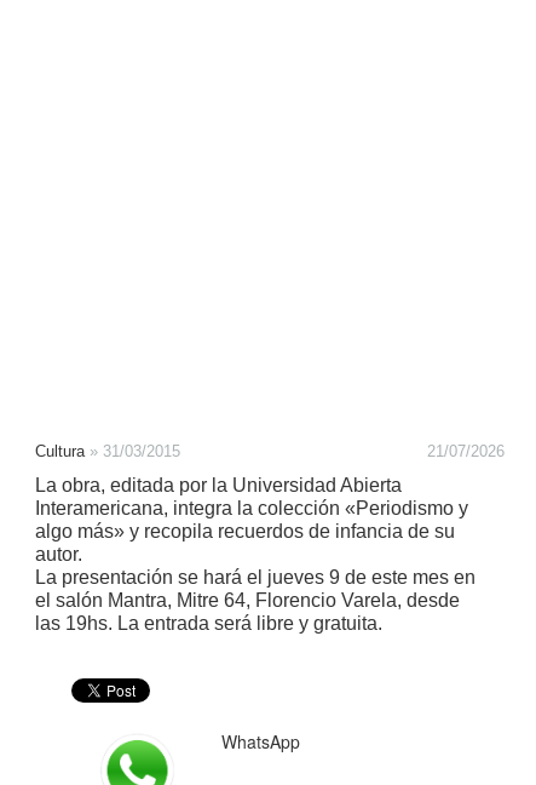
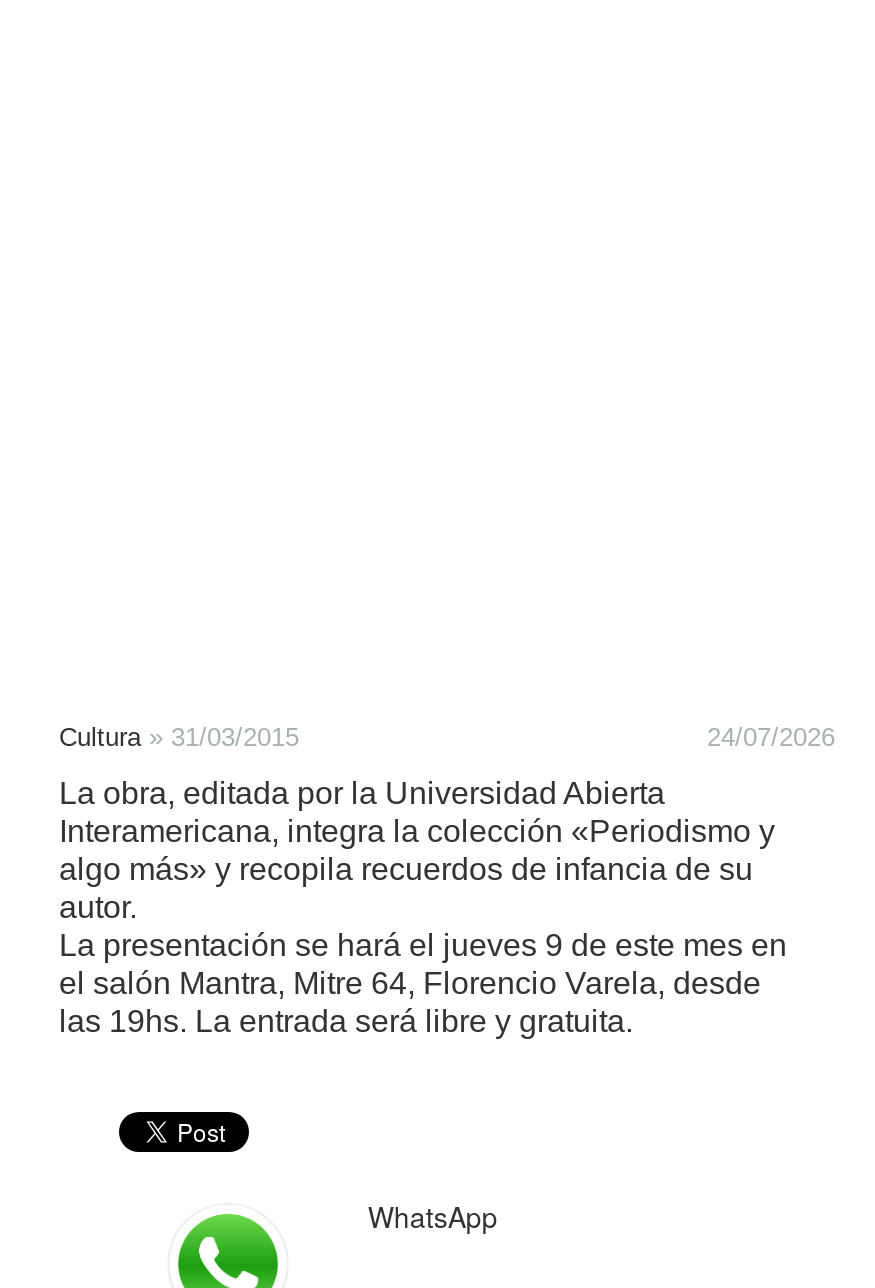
[427,442,505,460] 21/07/2026 -> [707,722,835,752] 24/07/2026

